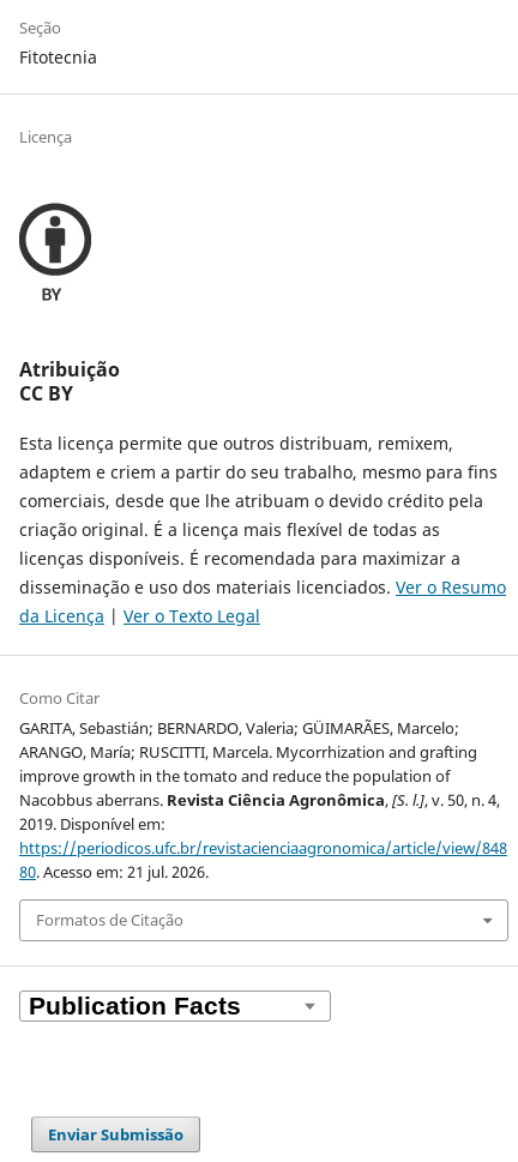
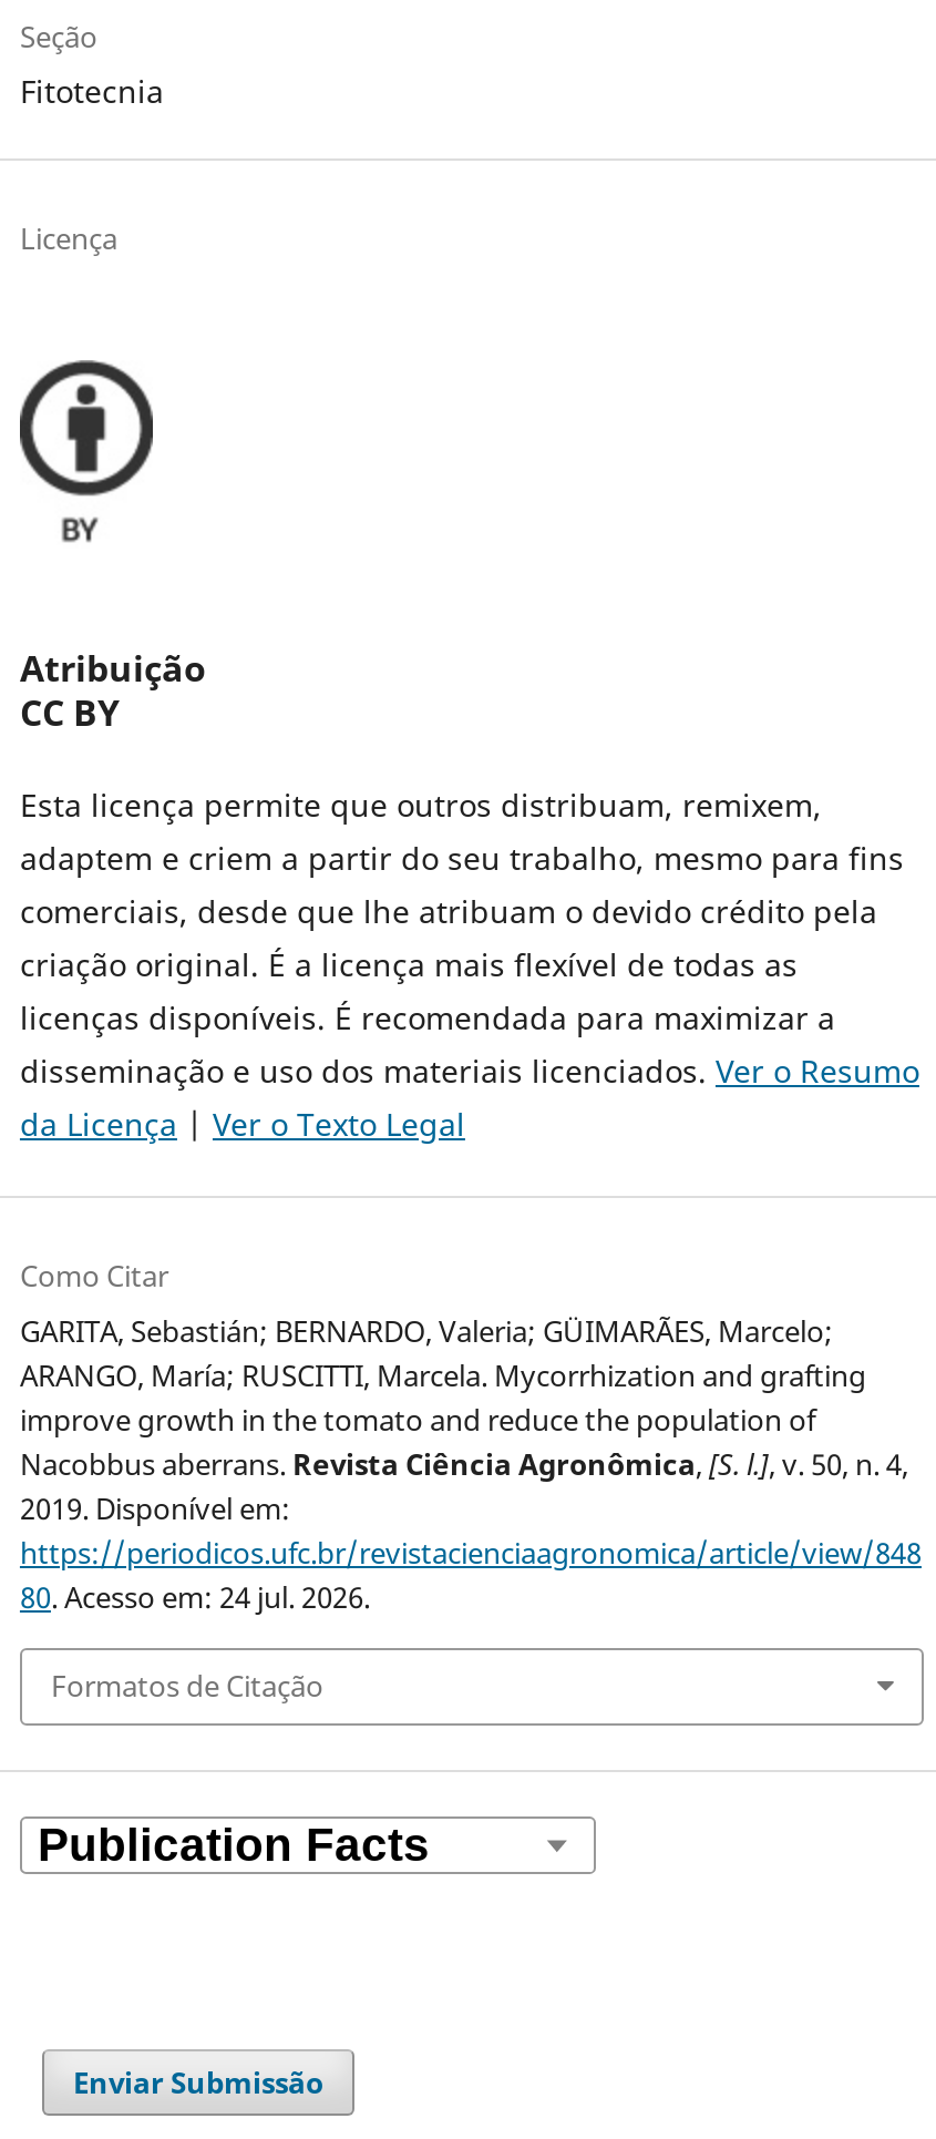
[19,861,209,883] 80. Acesso em: 21 jul. 2026. -> [20,1577,370,1617] 80. Acesso em: 24 jul. 2026.

